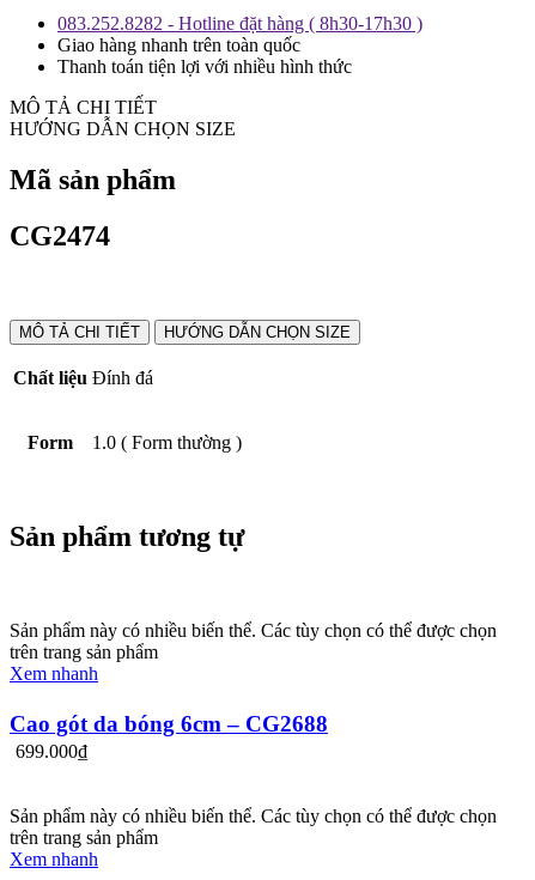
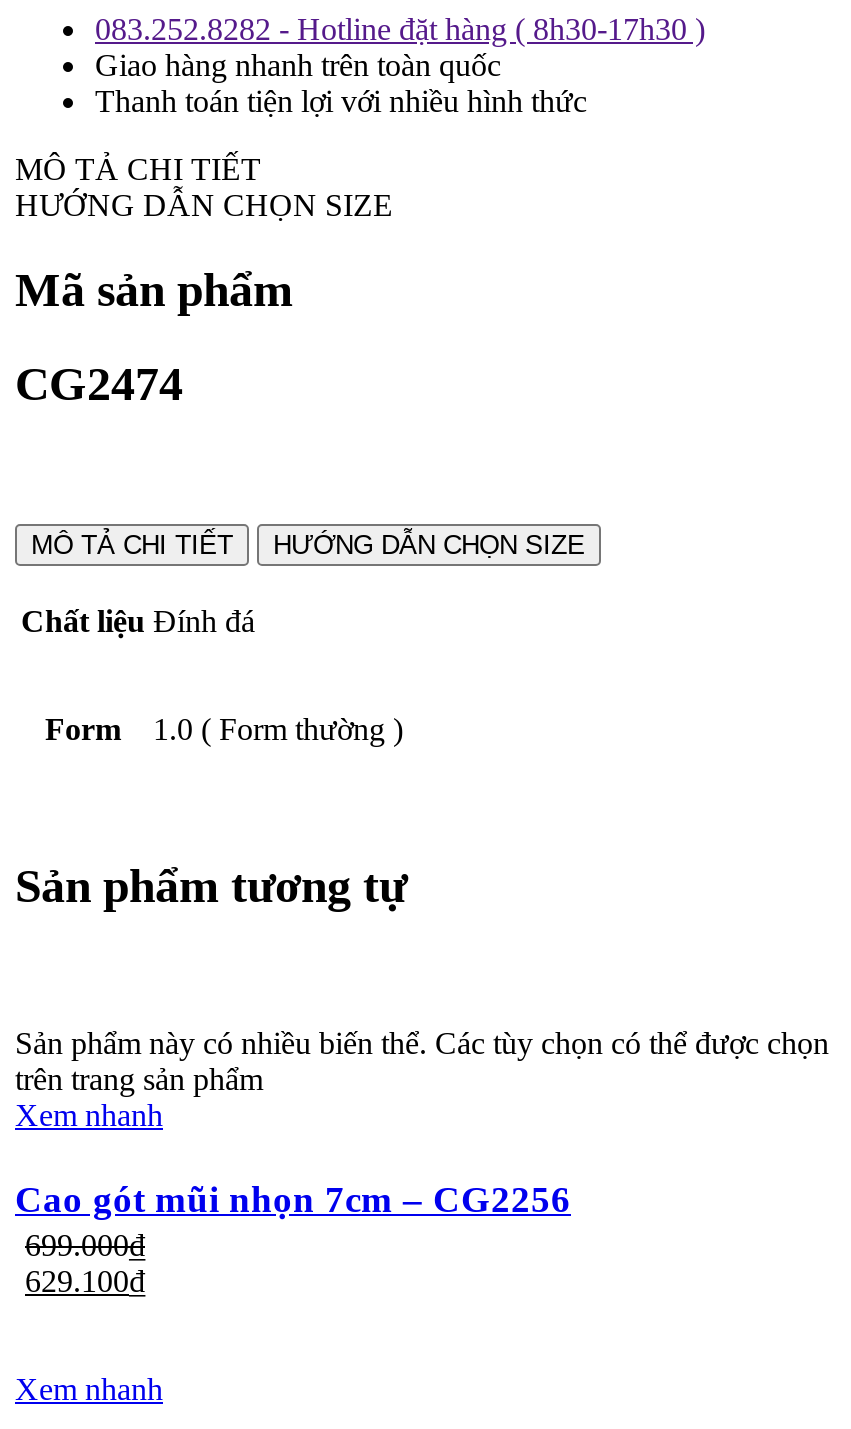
[10,711,328,736] Cao gót da bóng 6cm – CG2688 -> [15,1178,571,1220] Cao gót mũi nhọn 7cm – CG2256
[10,806,497,848] Sản phẩm này có nhiều biến thể. Các tùy chọn có thể được chọn | trên trang sản phẩm -> [25,1264,145,1298] 629.100₫

